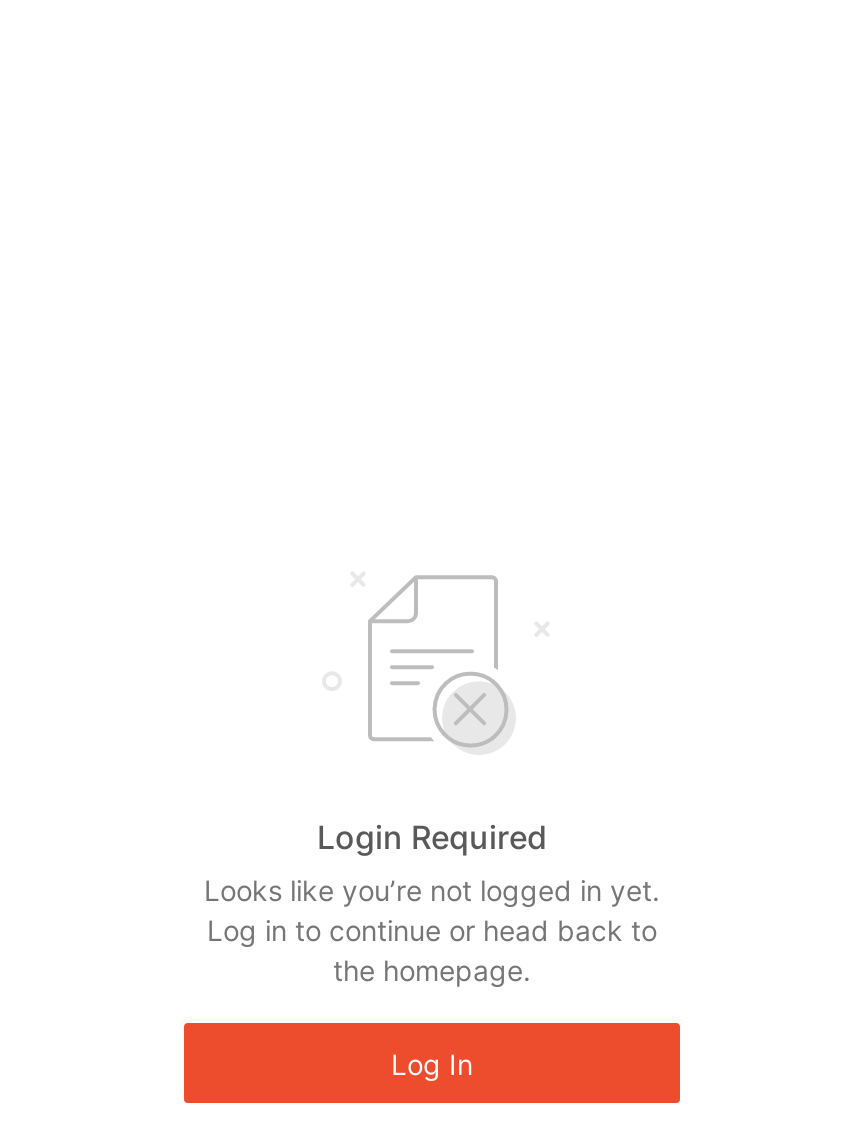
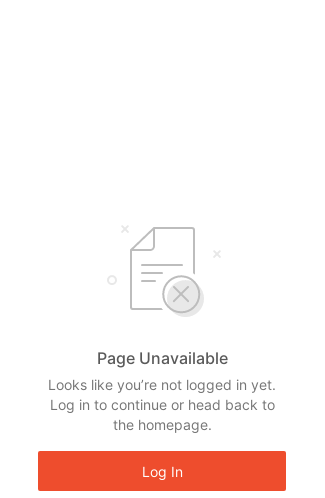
[317,817,547,857] Login Required -> [96,348,227,368] Page Unavailable

